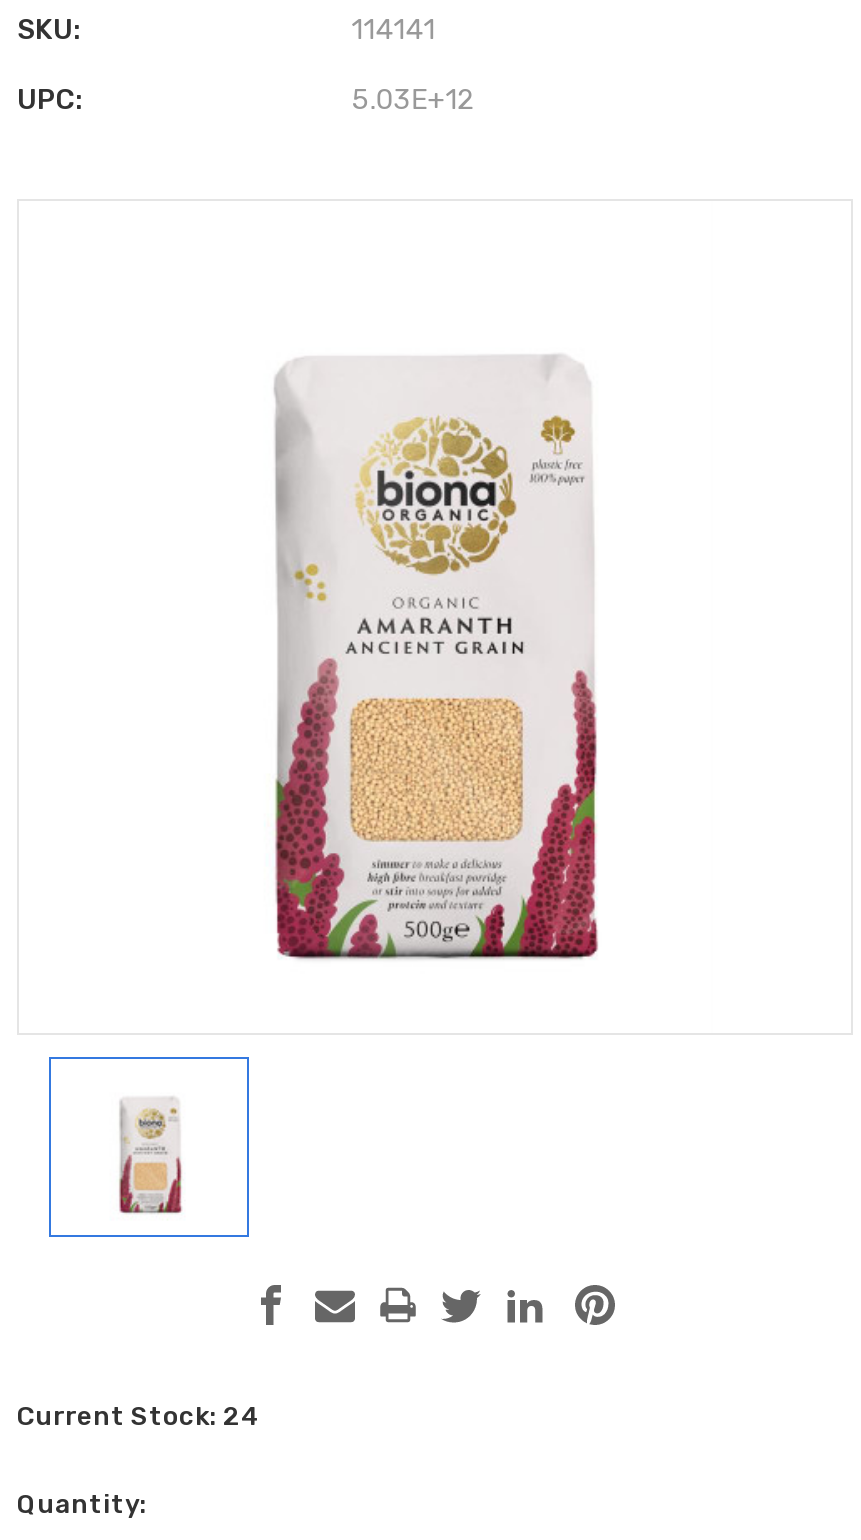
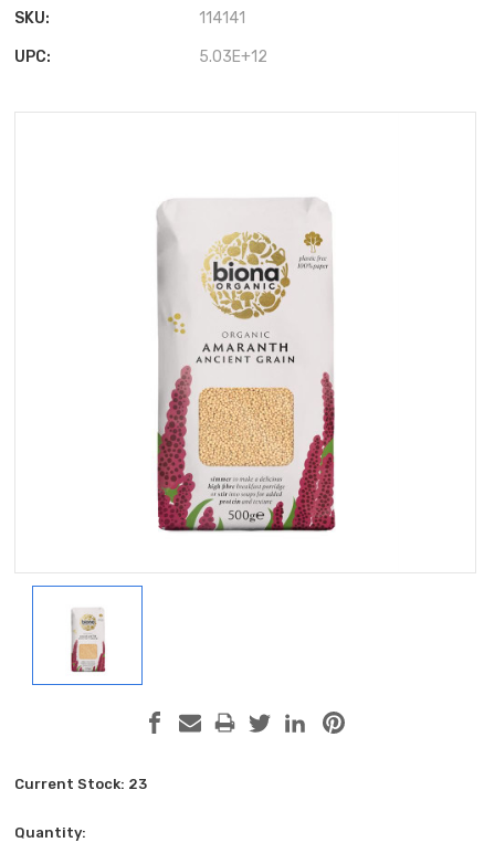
[17,1401,261,1431] Current Stock: 24 -> [14,776,147,792] Current Stock: 23

